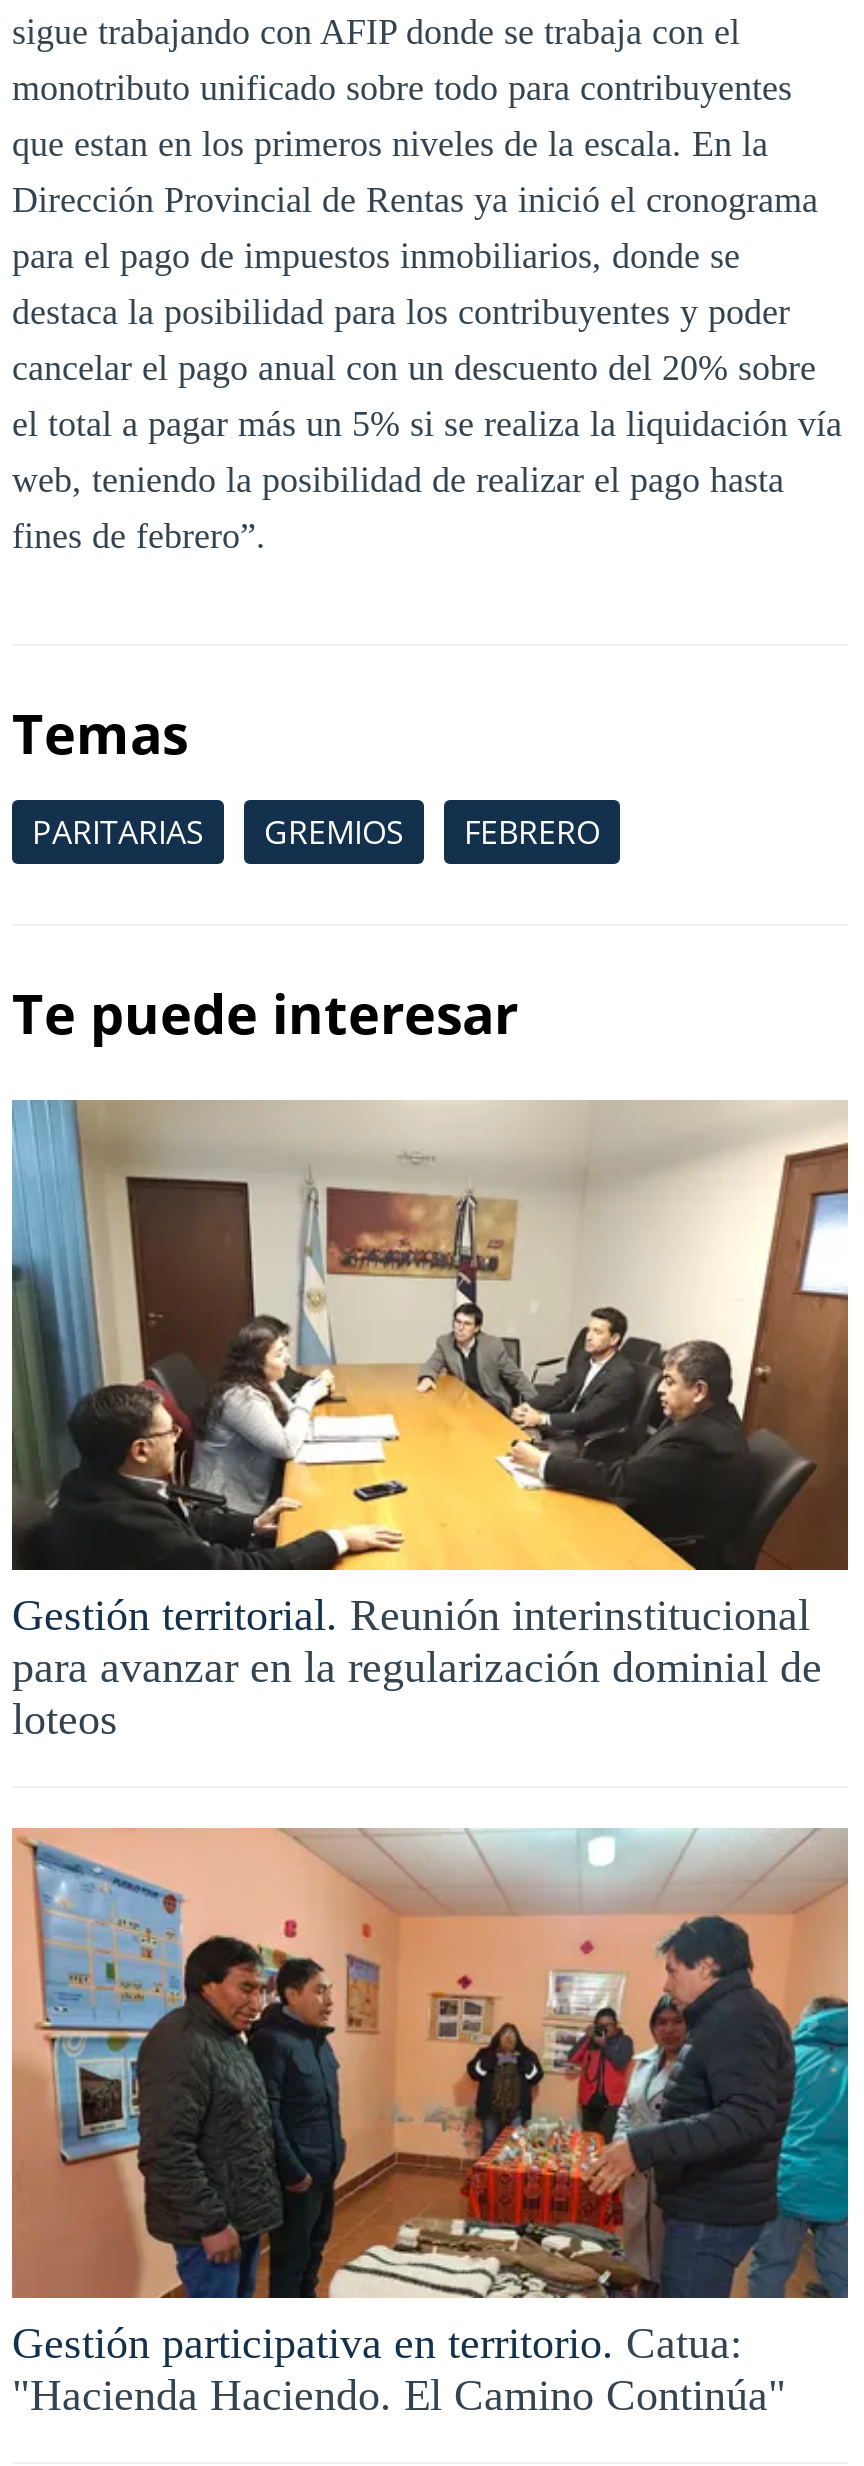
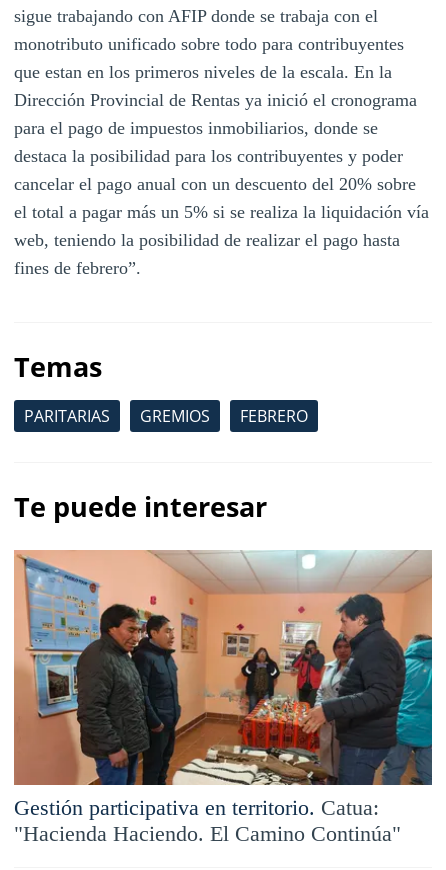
[10,1098,850,1744] [image] | Gestión territorial. Reunión interinstitucional | para avanzar en la regularización dominial de | loteos -> none

